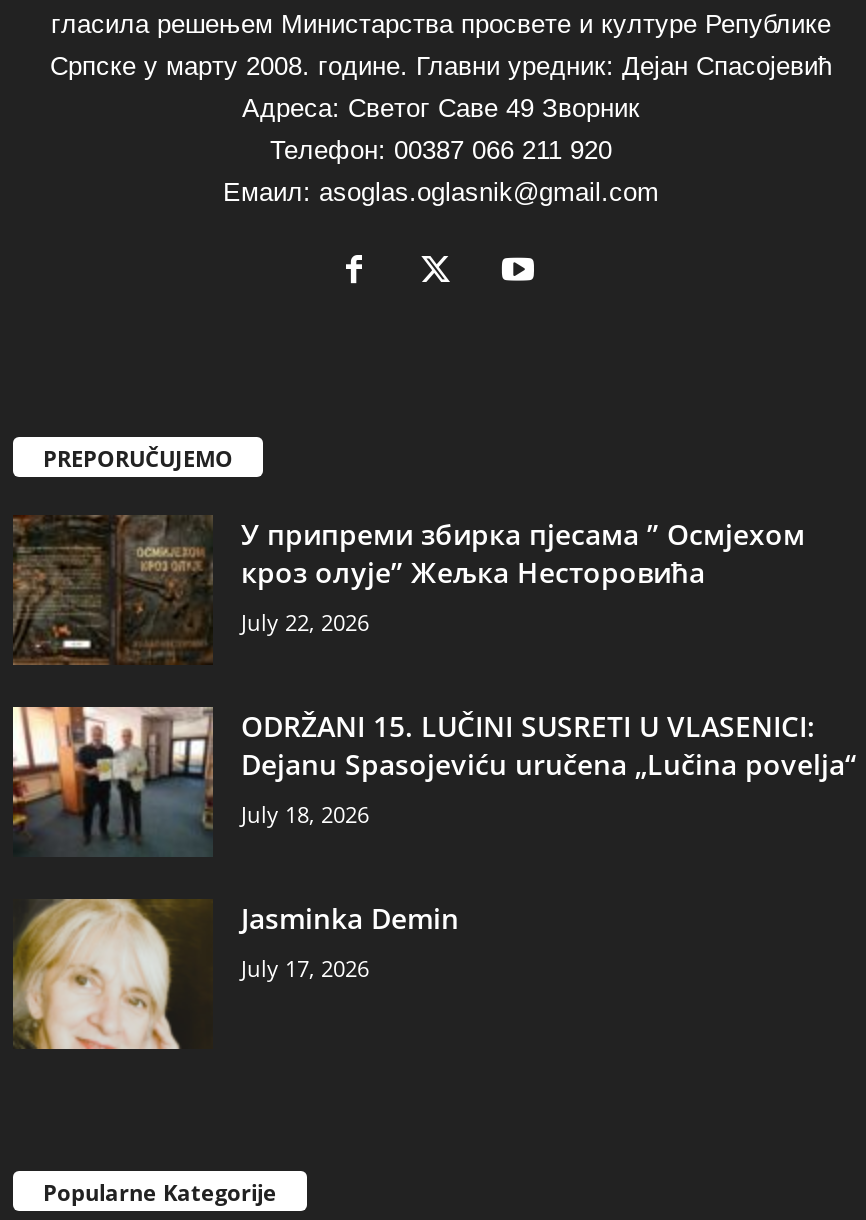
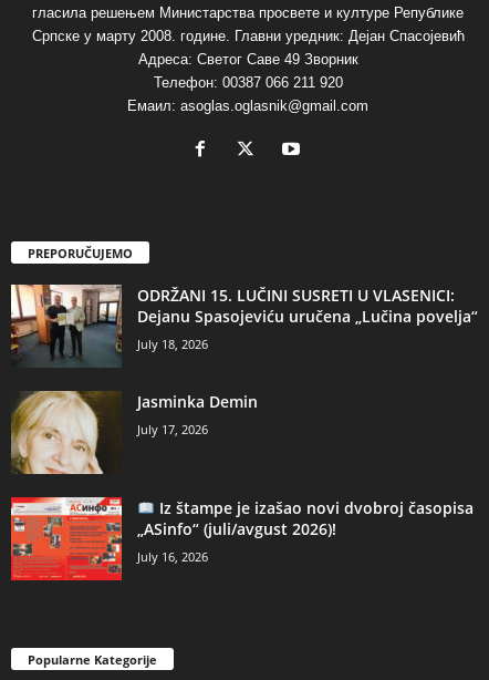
[13,514,805,666] [image] | У припреми збирка пјесама ” Осмјехом | кроз олује” Жељка Несторовића | July 22, 2026 -> none
moved [9,702,857,983] -> [9,282,478,438]: [image] | ODRŽANI 15. LUČINI SUSRETI U VLASENICI: | Dejanu Spasojeviću uručena „Lučina povelja“ | July 18, 2026 | Jasminka Demin | July 17, 2026
none -> [10,496,473,581] [image] | Iz štampe je izašao novi dvobroj časopisa | „ASinfo“ (juli/avgust 2026)! | July 16, 2026

